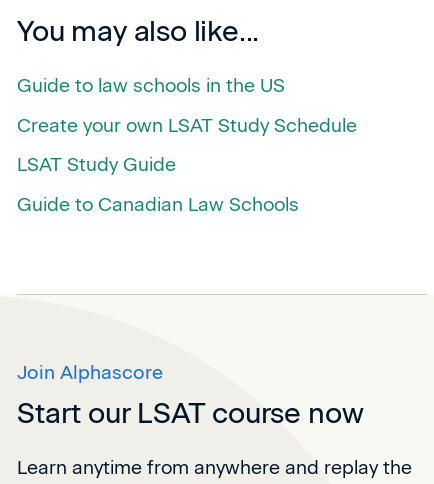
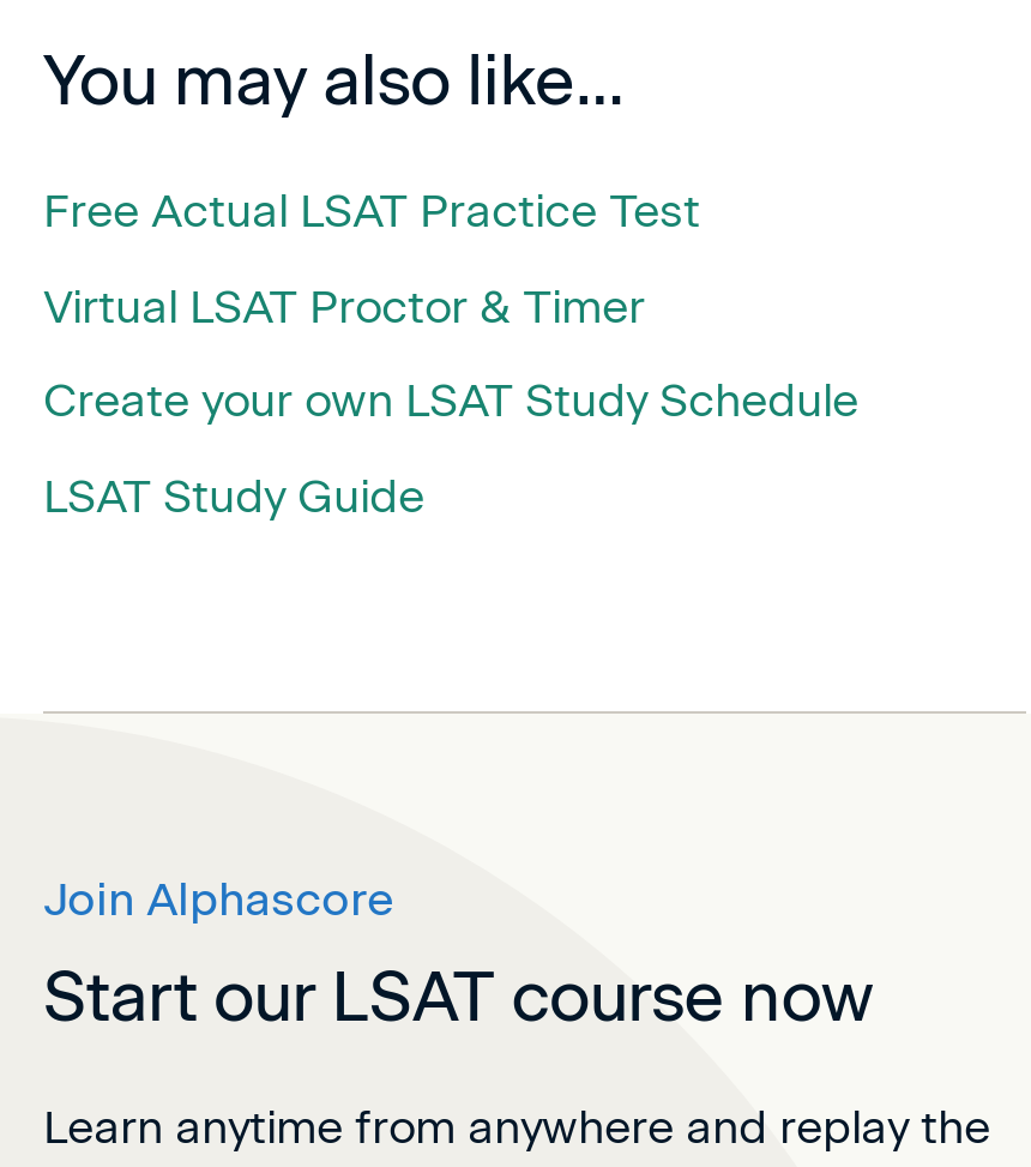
[17,74,285,97] Guide to law schools in the US -> [43,184,700,334] Free Actual LSAT Practice Test | Virtual LSAT Proctor & Timer
moved [17,114,357,176] -> [43,374,859,524]: Create your own LSAT Study Schedule | LSAT Study Guide
[17,193,299,216] Guide to Canadian Law Schools -> none

